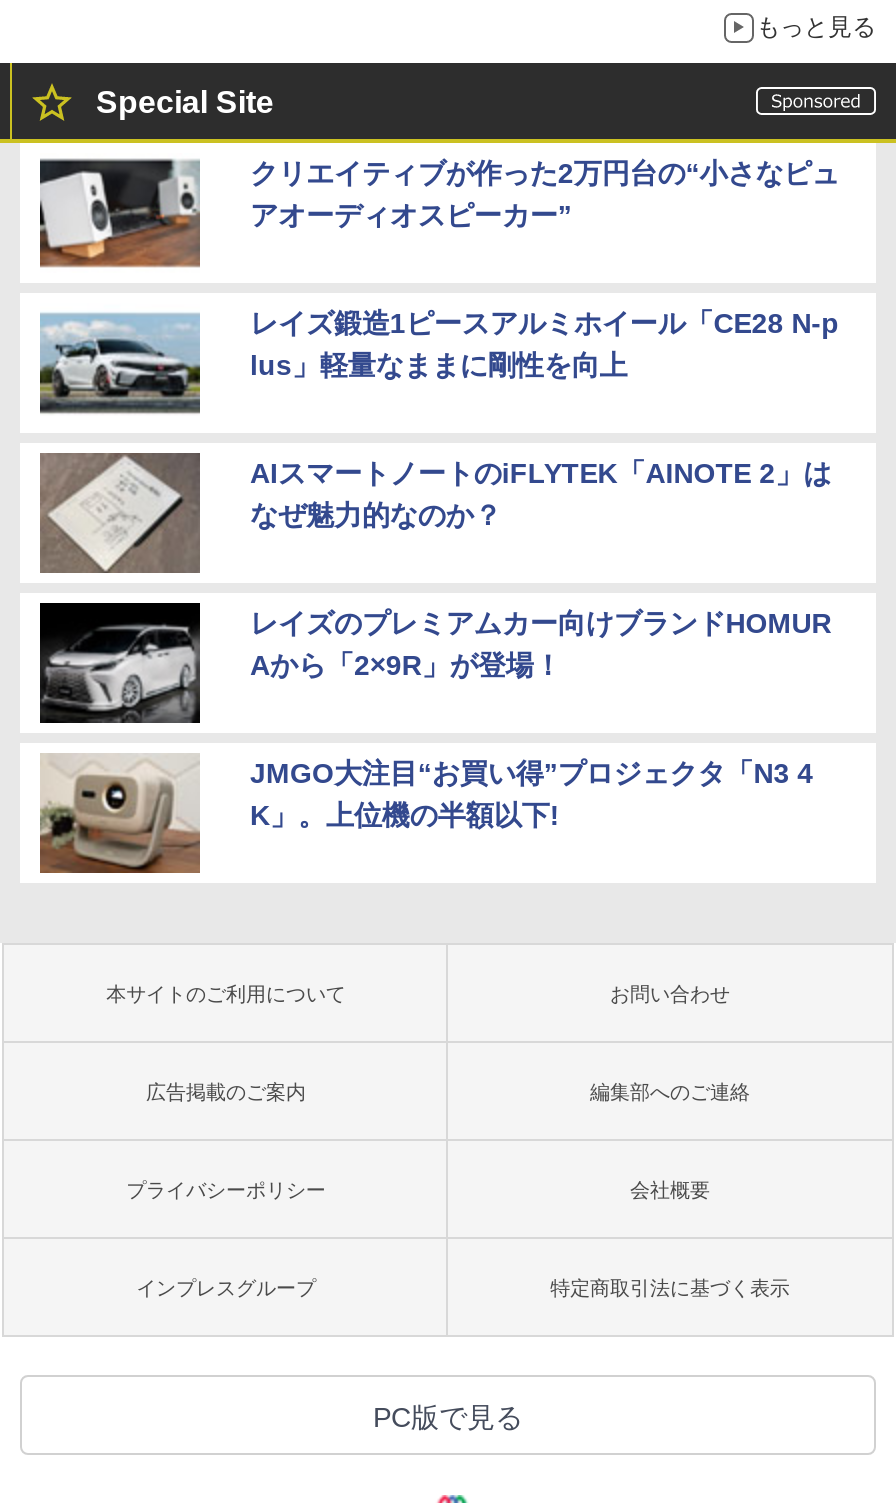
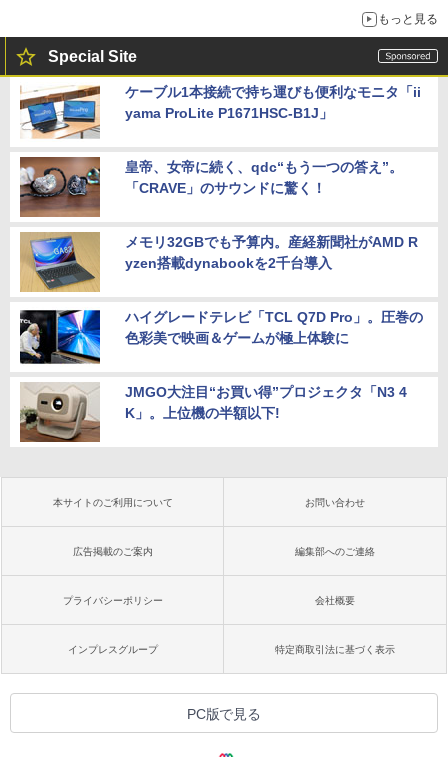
[38,157,839,269] [image] | クリエイティブが作った2万円台の“小さなピュ | アオーディオスピーカー” -> [19,84,421,139] [image] | ケーブル1本接続で持ち運びも便利なモニタ「ii | yama ProLite P1671HSC-B1J」
[40,303,839,423] [image] | レイズ鍛造1ピースアルミホイール「CE28 N-p | lus」軽量なままに剛性を向上 -> [19,156,403,218] [image] | 皇帝、女帝に続く、qdc“もう一つの答え”。 | 「CRAVE」のサウンドに驚く！
[38,453,831,575] [image] | AIスマートノートのiFLYTEK「AINOTE 2」は | なぜ魅力的なのか？ -> [19,232,418,293] [image] | メモリ32GBでも予算内。産経新聞社がAMD R | yzen搭載dynabookを2千台導入
[38,601,831,725] [image] | レイズのプレミアムカー向けブランドHOMUR | Aから「2×9R」が登場！ -> [19,307,423,367] [image] | ハイグレードテレビ「TCL Q7D Pro」。圧巻の | 色彩美で映画＆ゲームが極上体験に

